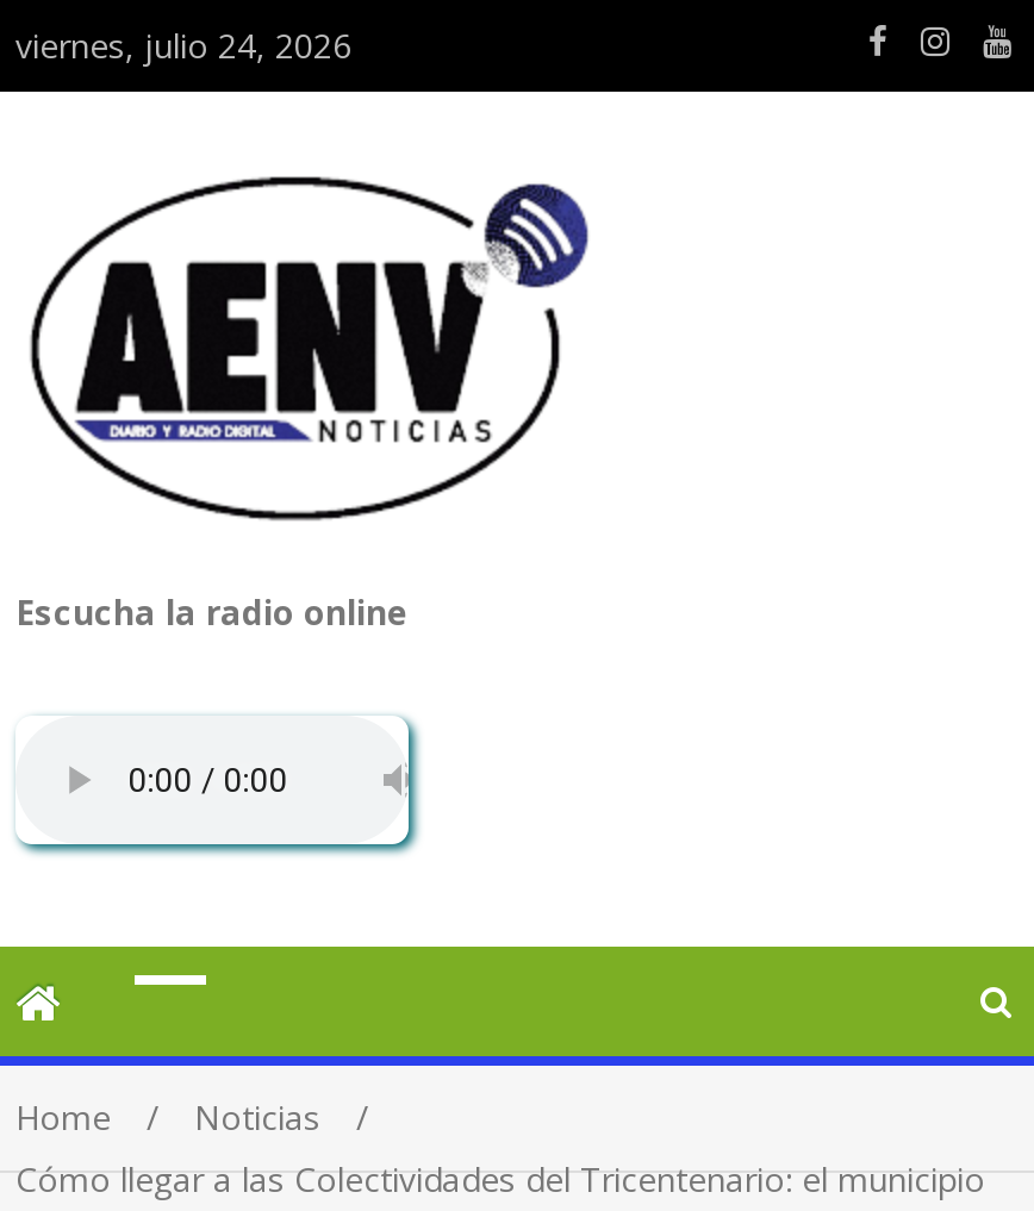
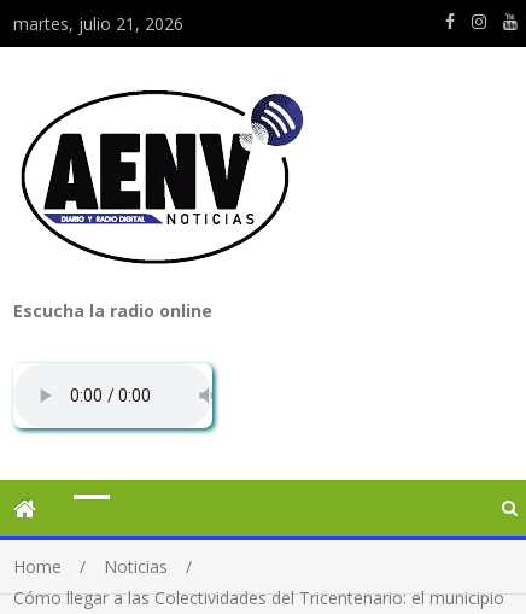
[15,23,351,68] viernes, julio 24, 2026 -> [13,12,183,35] martes, julio 21, 2026

